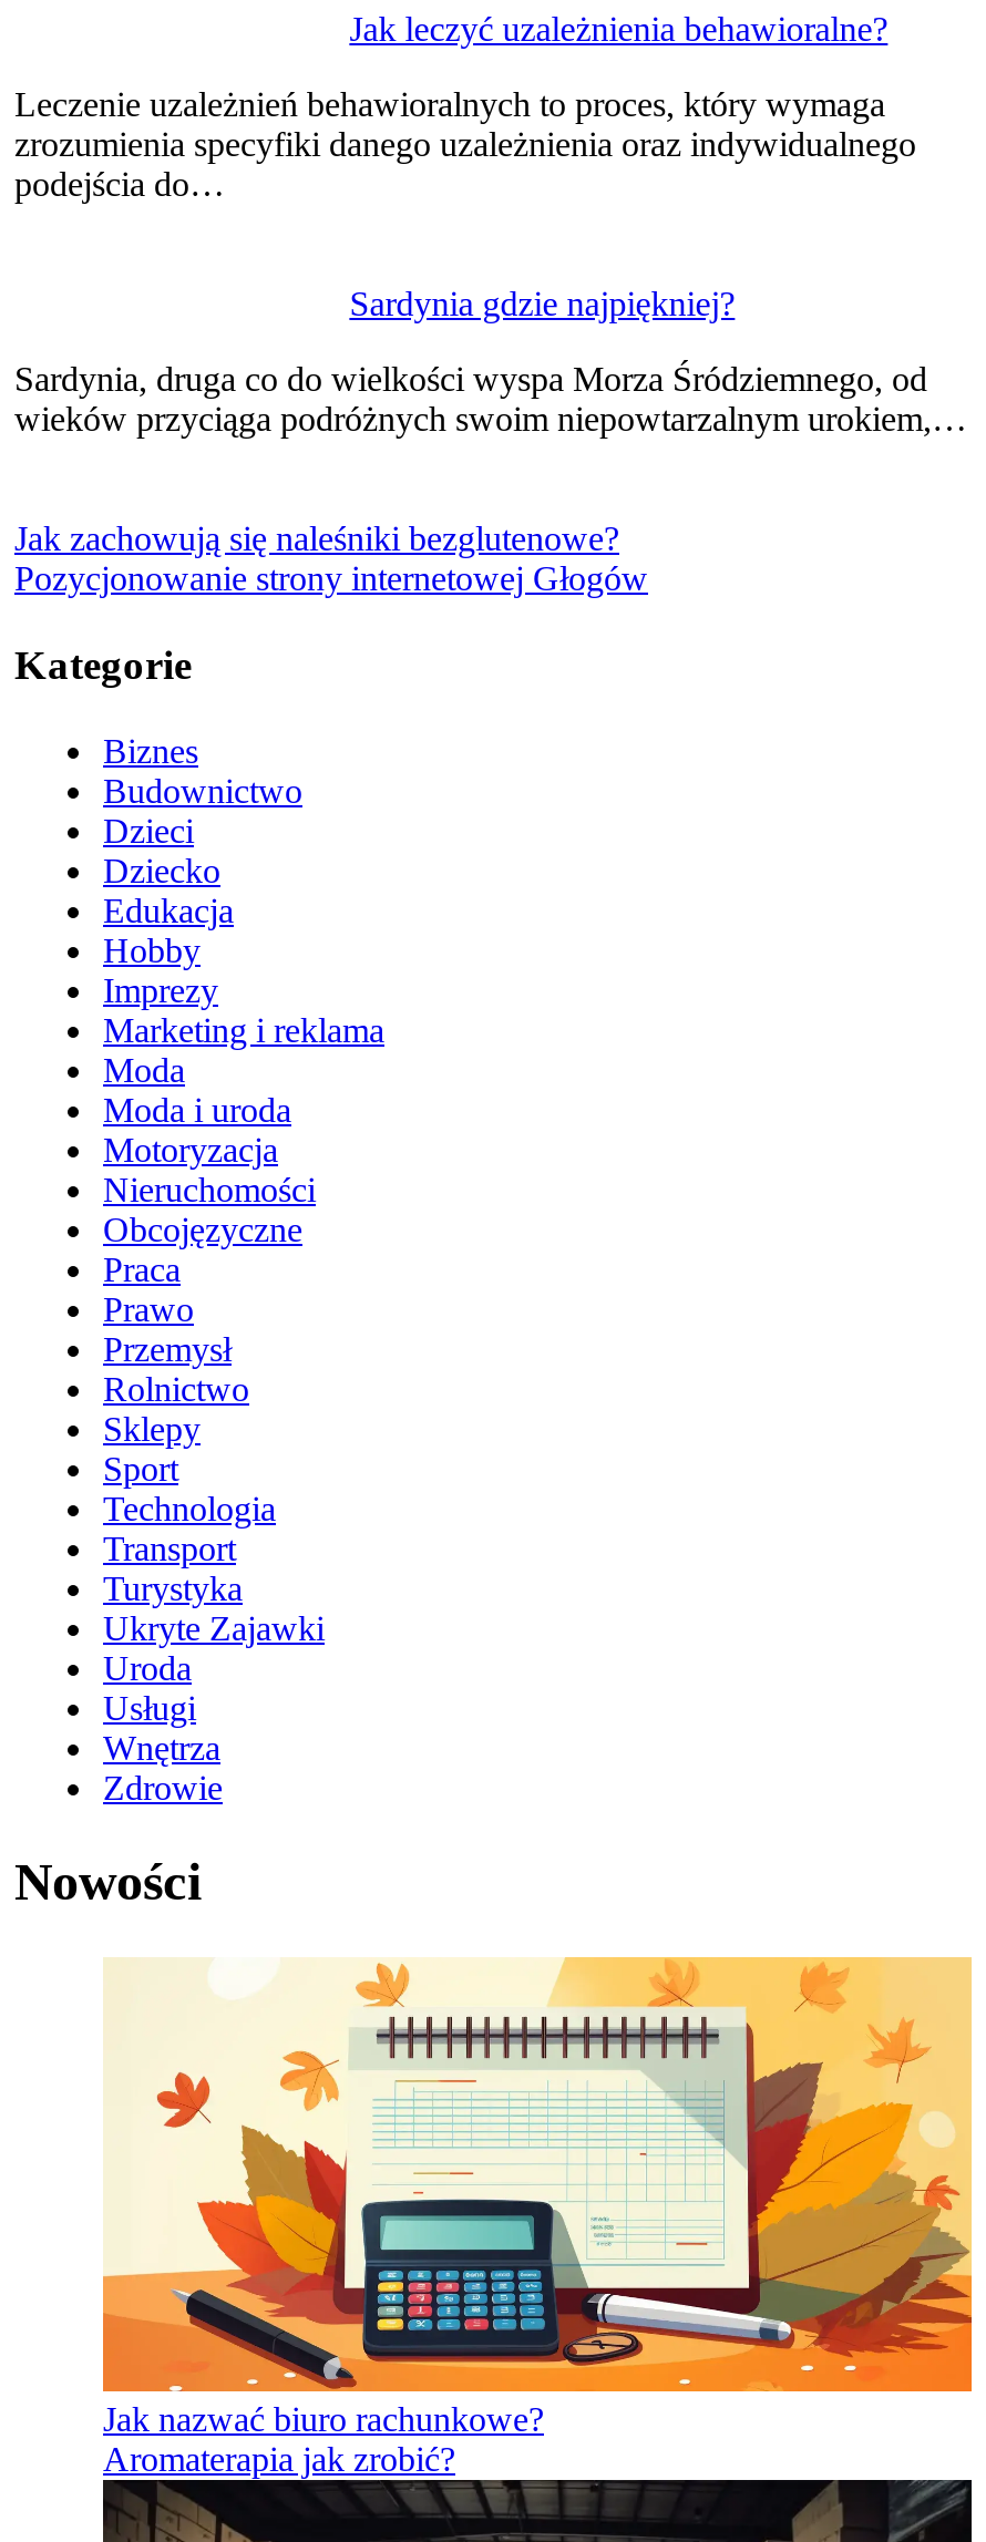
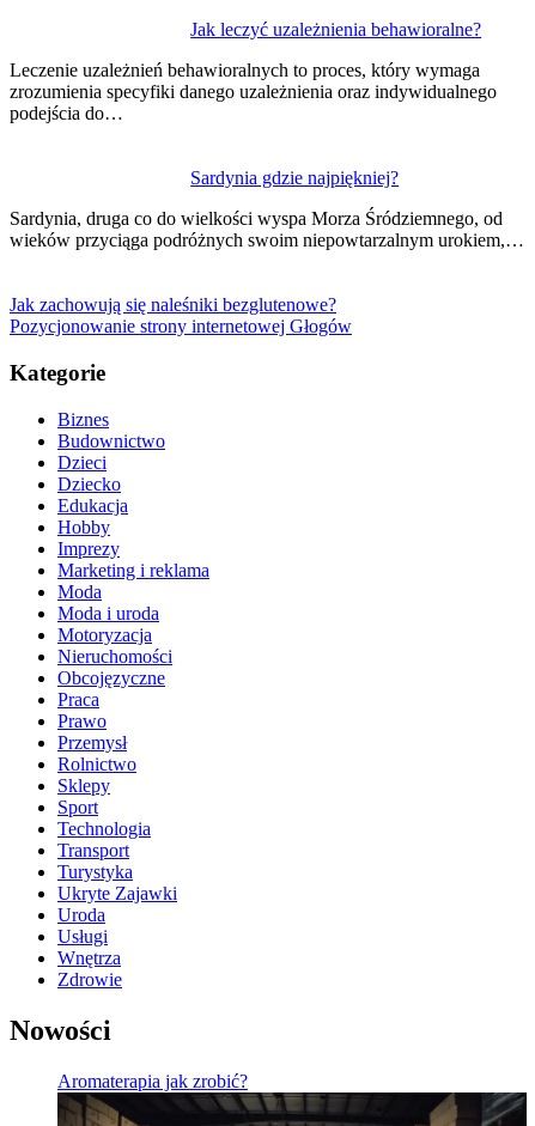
[101,1955,974,2437] [image] | Jak nazwać biuro rachunkowe? -> none

